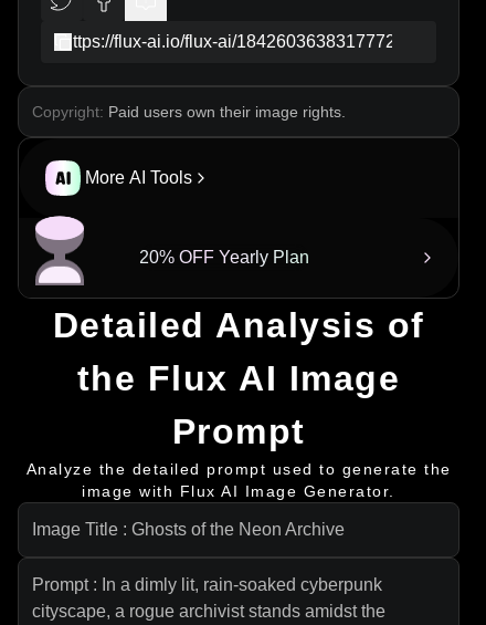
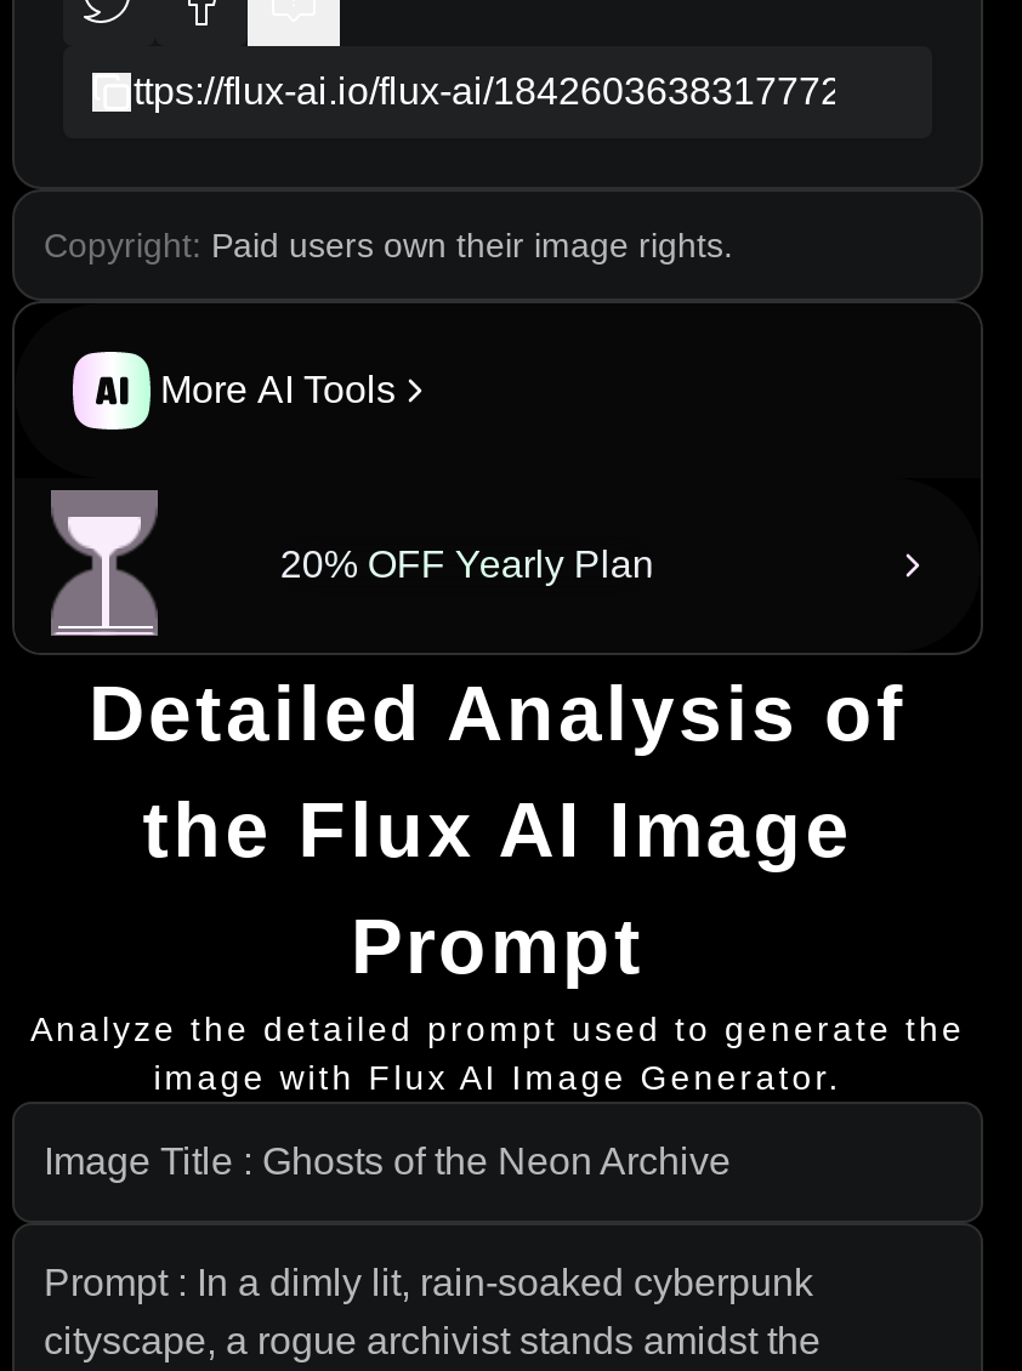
[35,215,84,290] [image] -> [49,473,160,638] [image]

